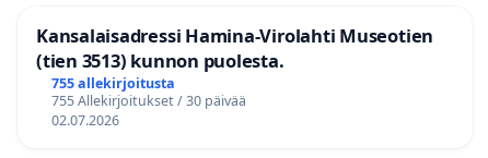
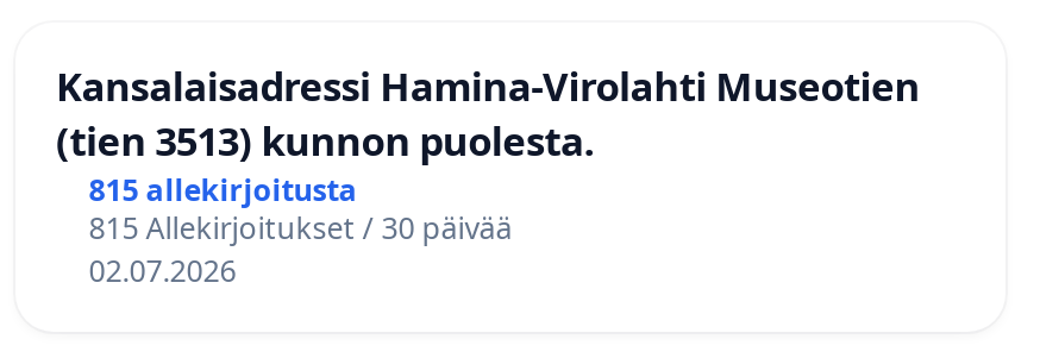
[51,74,175,93] 755 allekirjoitusta -> [89,170,358,211] 815 allekirjoitusta
[51,92,246,110] 755 Allekirjoitukset / 30 päivää -> [89,208,512,249] 815 Allekirjoitukset / 30 päivää

